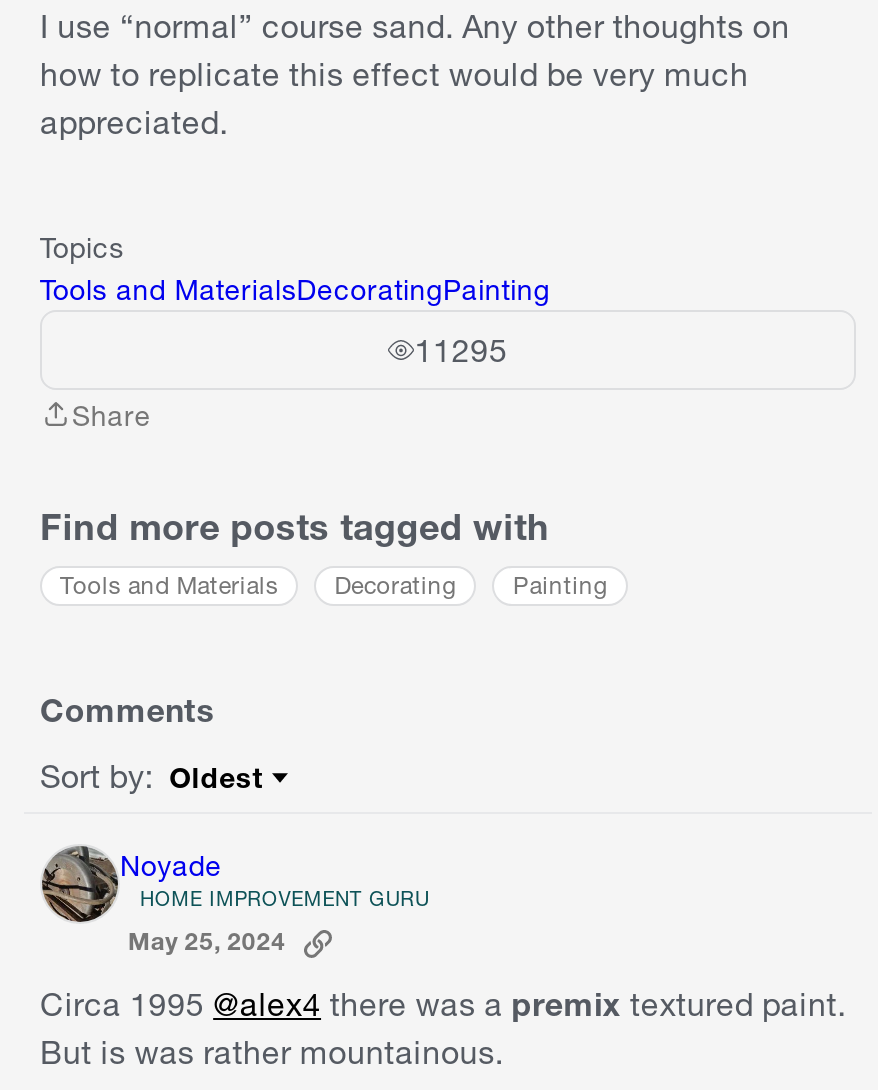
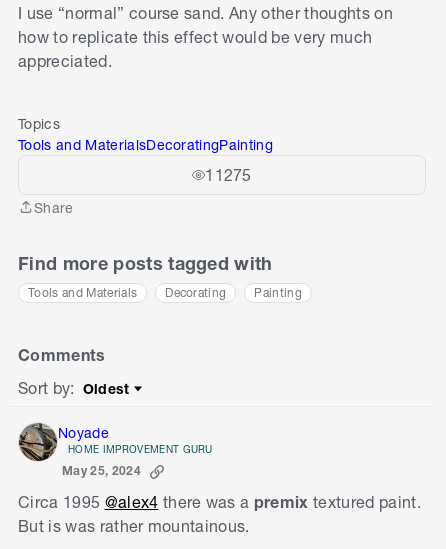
[414,331,508,369] 11295 -> [205,165,252,184] 11275

